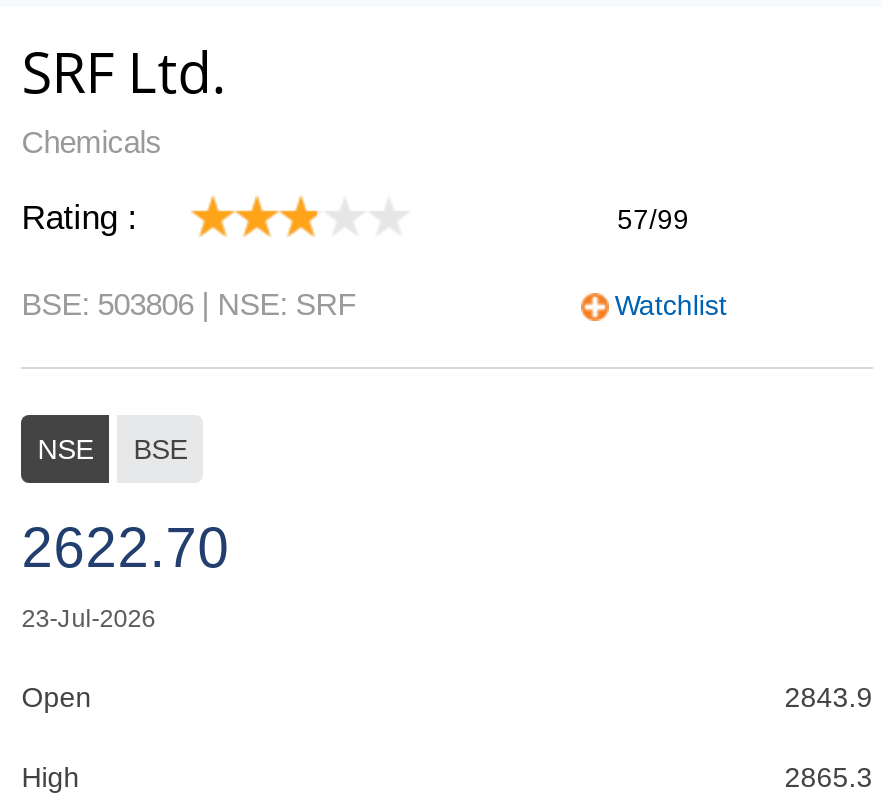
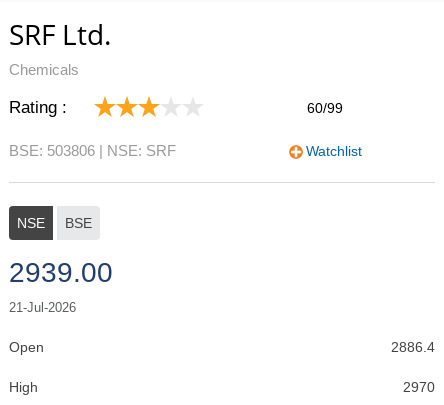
[617,205,689,235] 57/99 -> [307,101,343,116] 60/99
[21,517,229,633] 2622.70 | 23-Jul-2026 -> [9,257,113,315] 2939.00 | 21-Jul-2026
[785,681,873,713] 2843.9 -> [391,339,435,355] 2886.4
[785,761,873,793] 2865.3 -> [403,379,435,395] 2970

